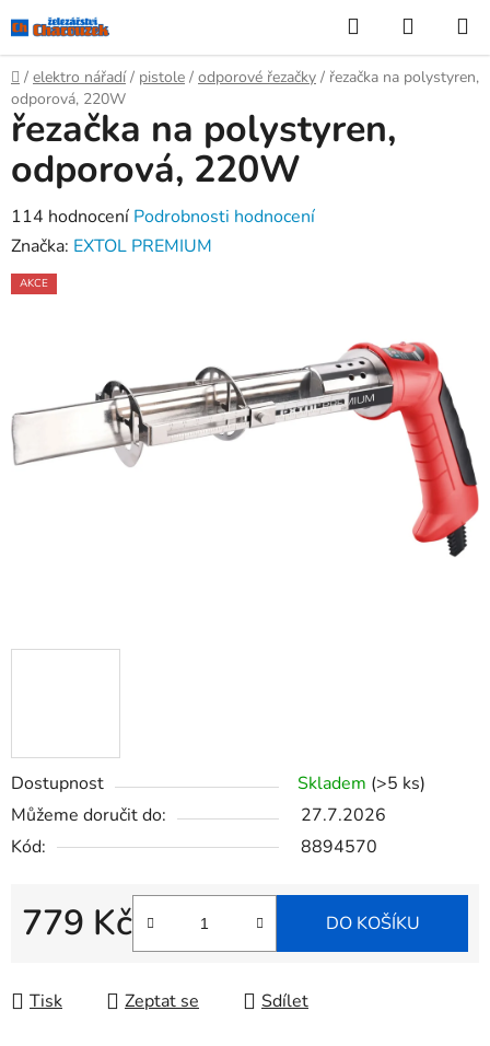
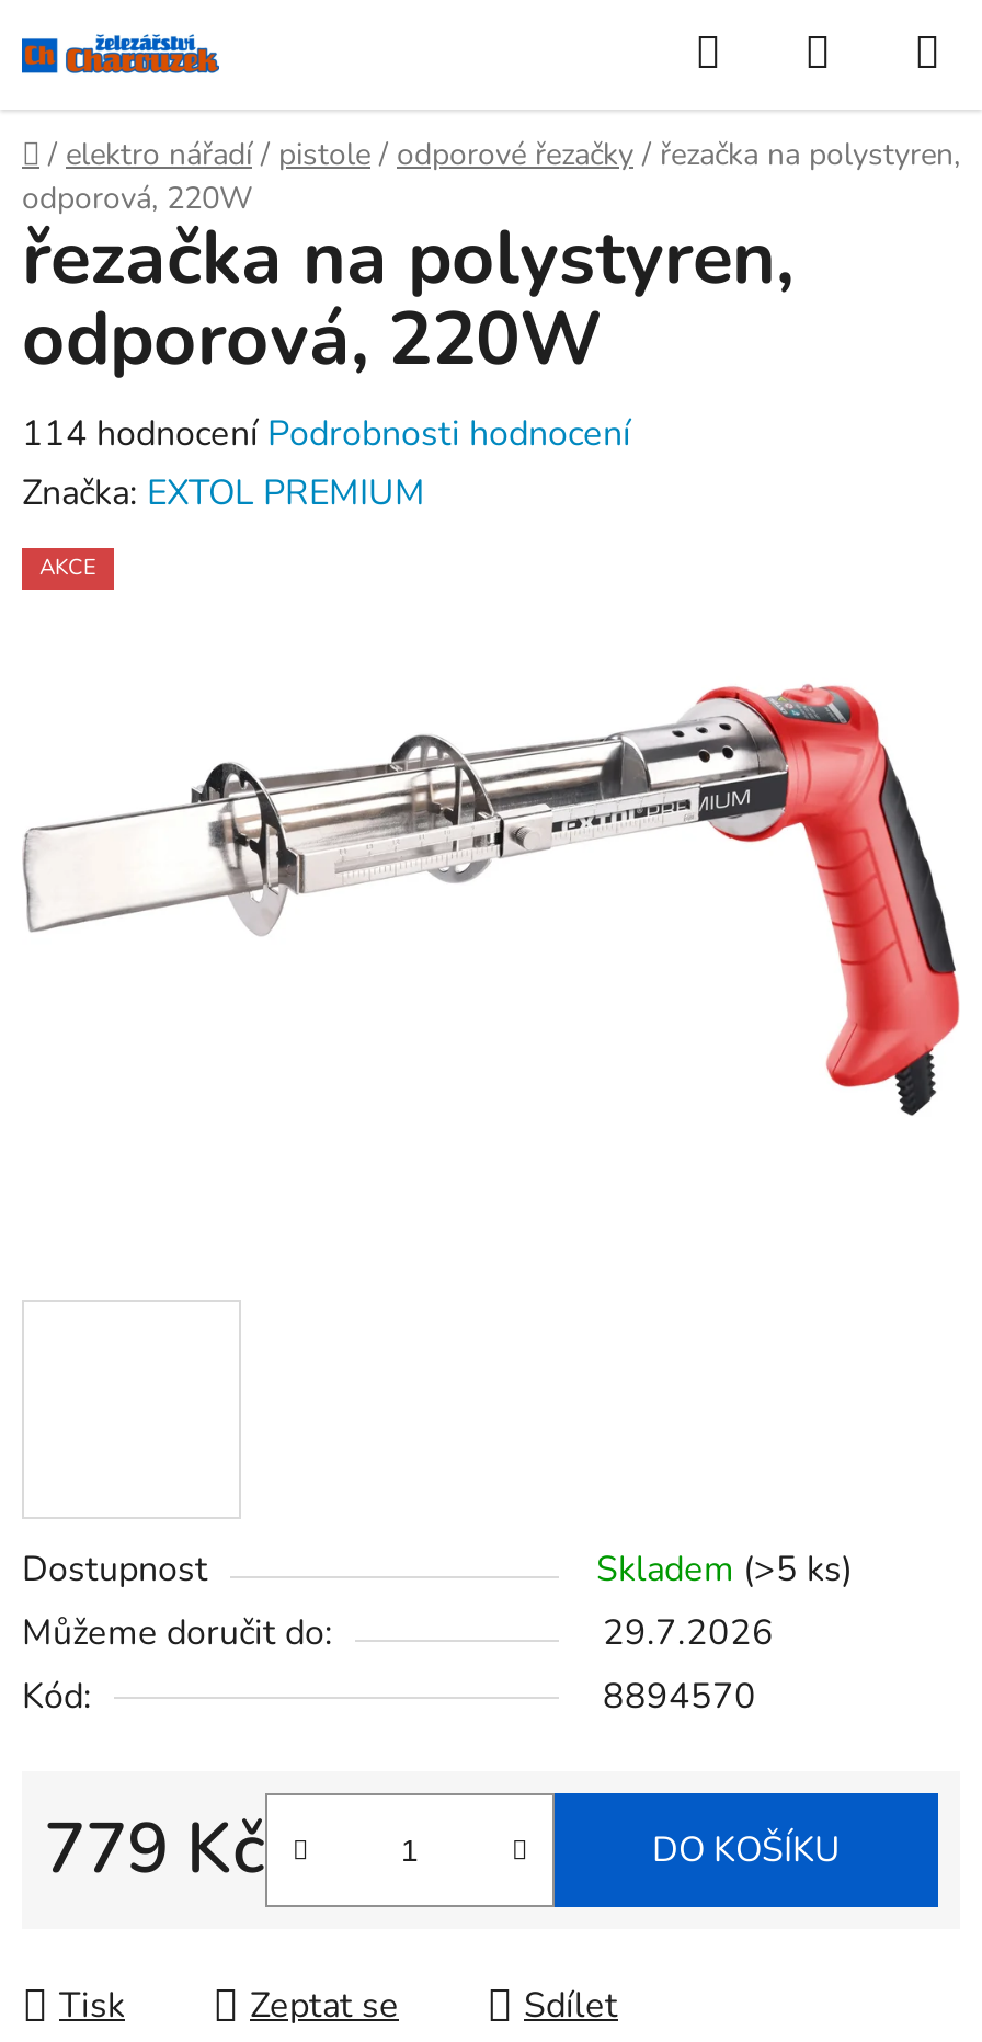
[301,803,386,827] 27.7.2026 -> [603,1609,774,1658] 29.7.2026

